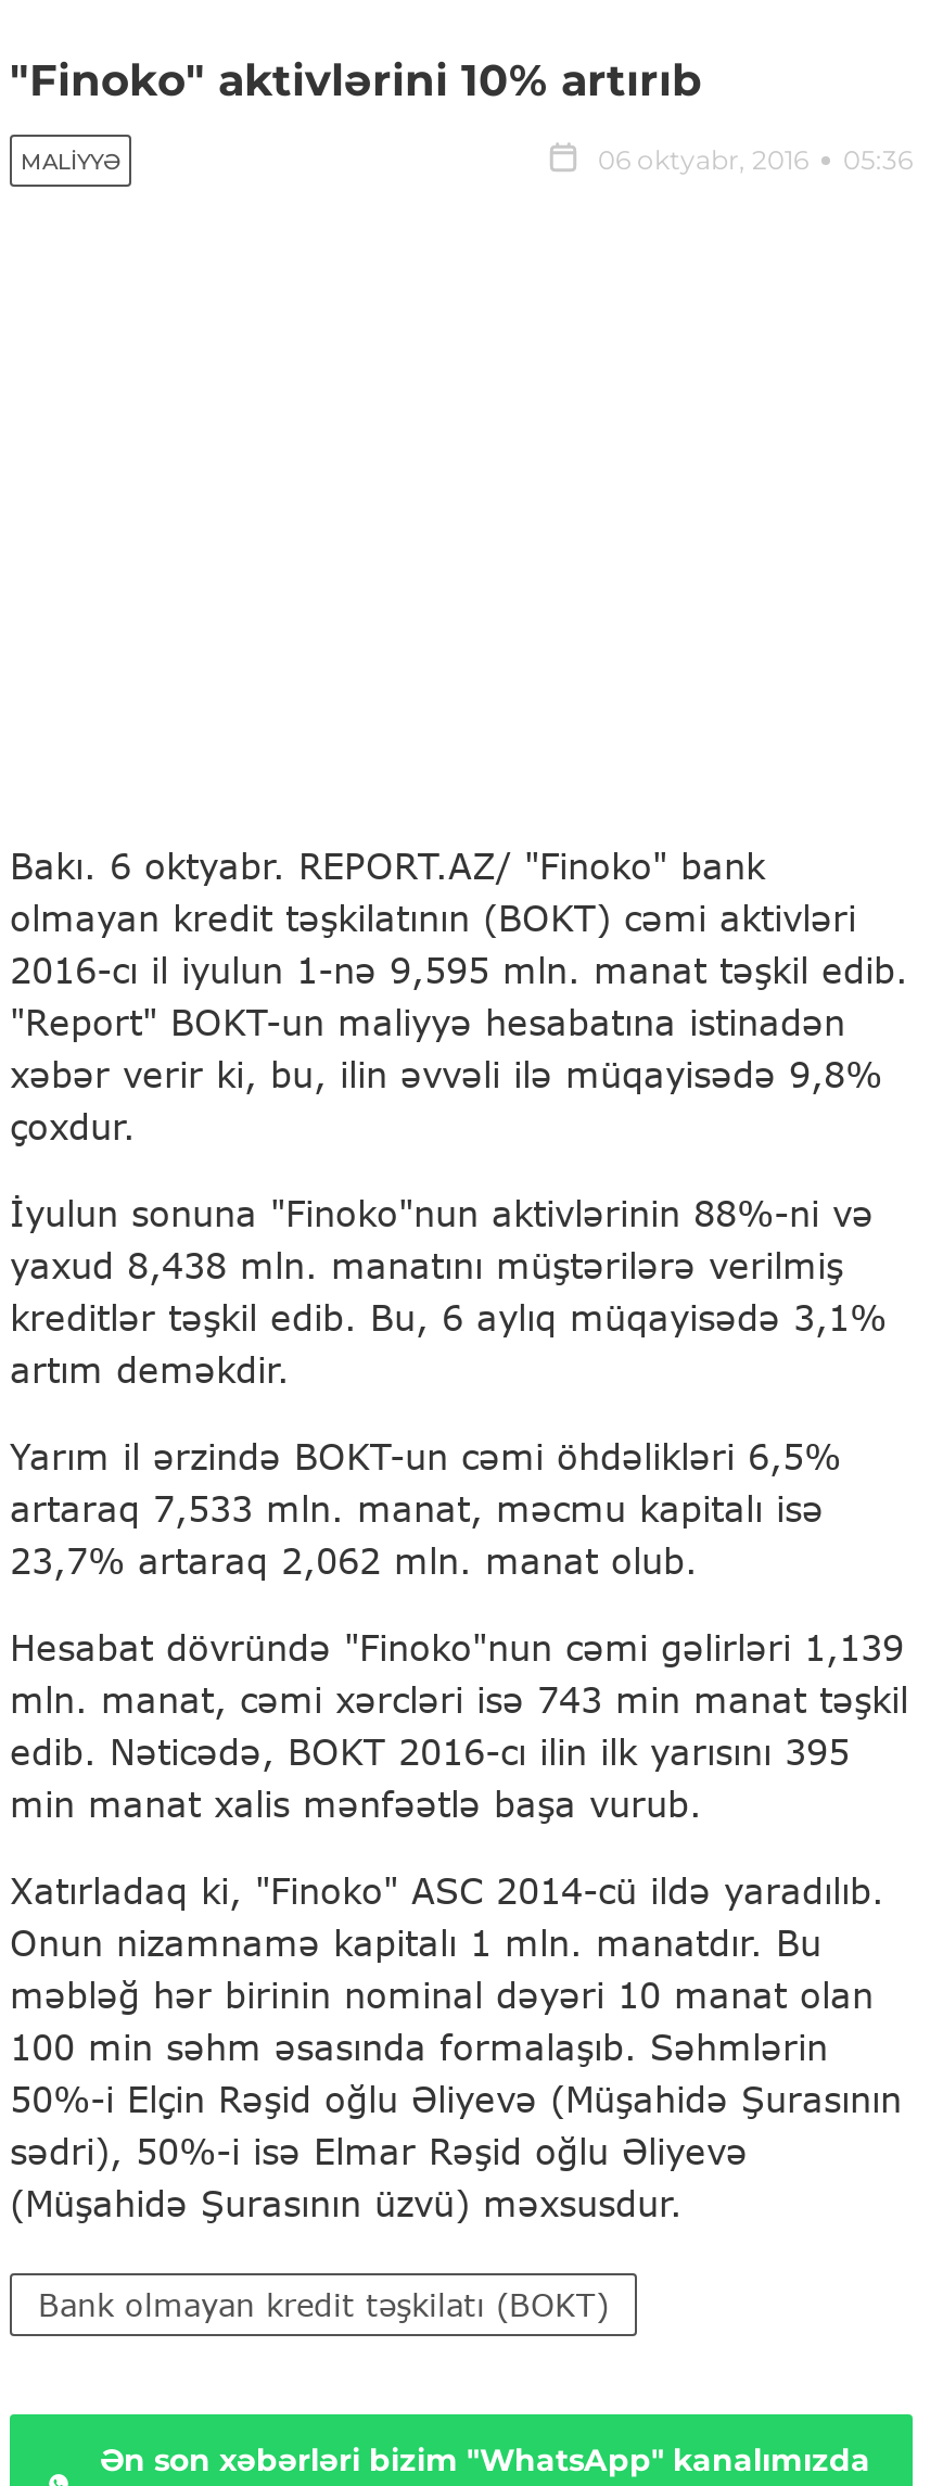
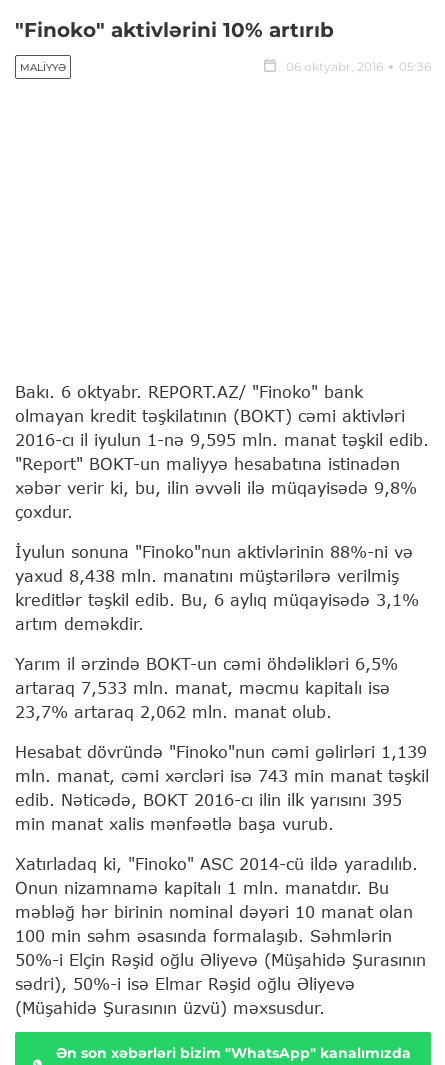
[38,2287,609,2324] Bank olmayan kredit təşkilatı (BOKT) -> none

